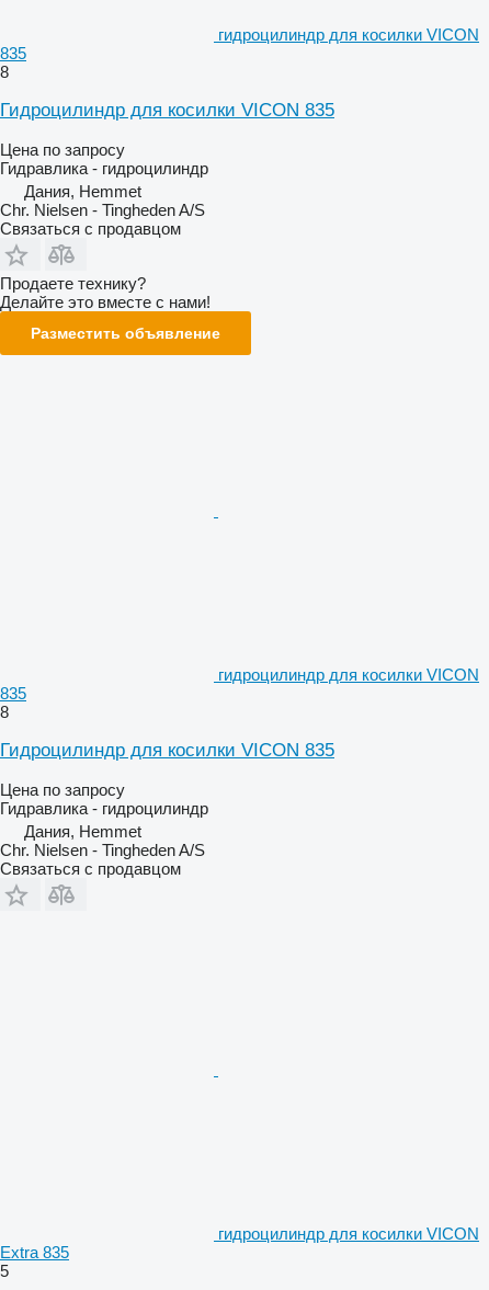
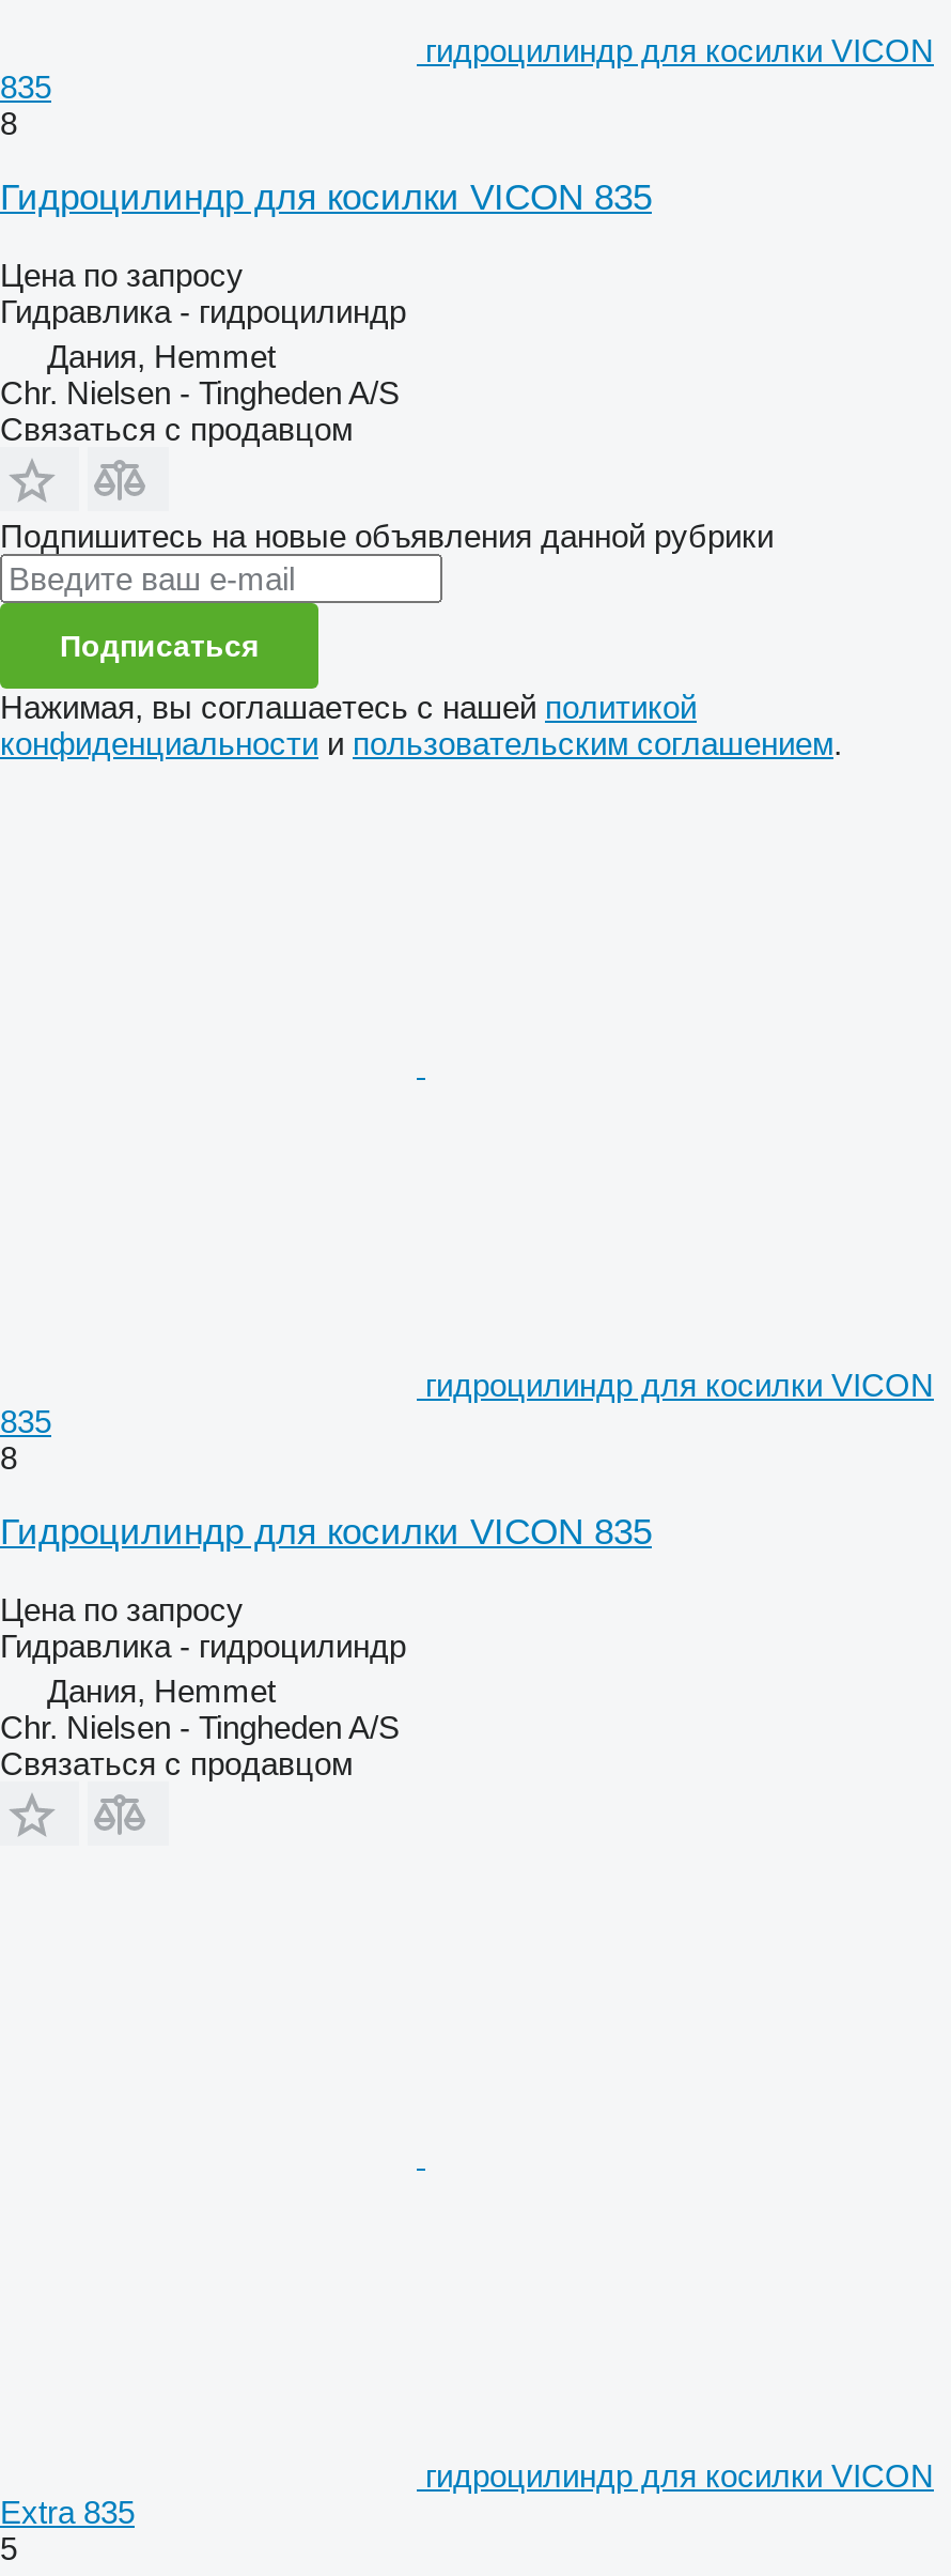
[0,274,220,342] Продаете технику? | Делайте это вместе с нами! | Разместить объявление -> [0,517,842,761] Подпишитесь на новые объявления данной рубрики | Подписаться | Нажимая, вы соглашаетесь с нашей политикой | конфиденциальности и пользовательским соглашением.

